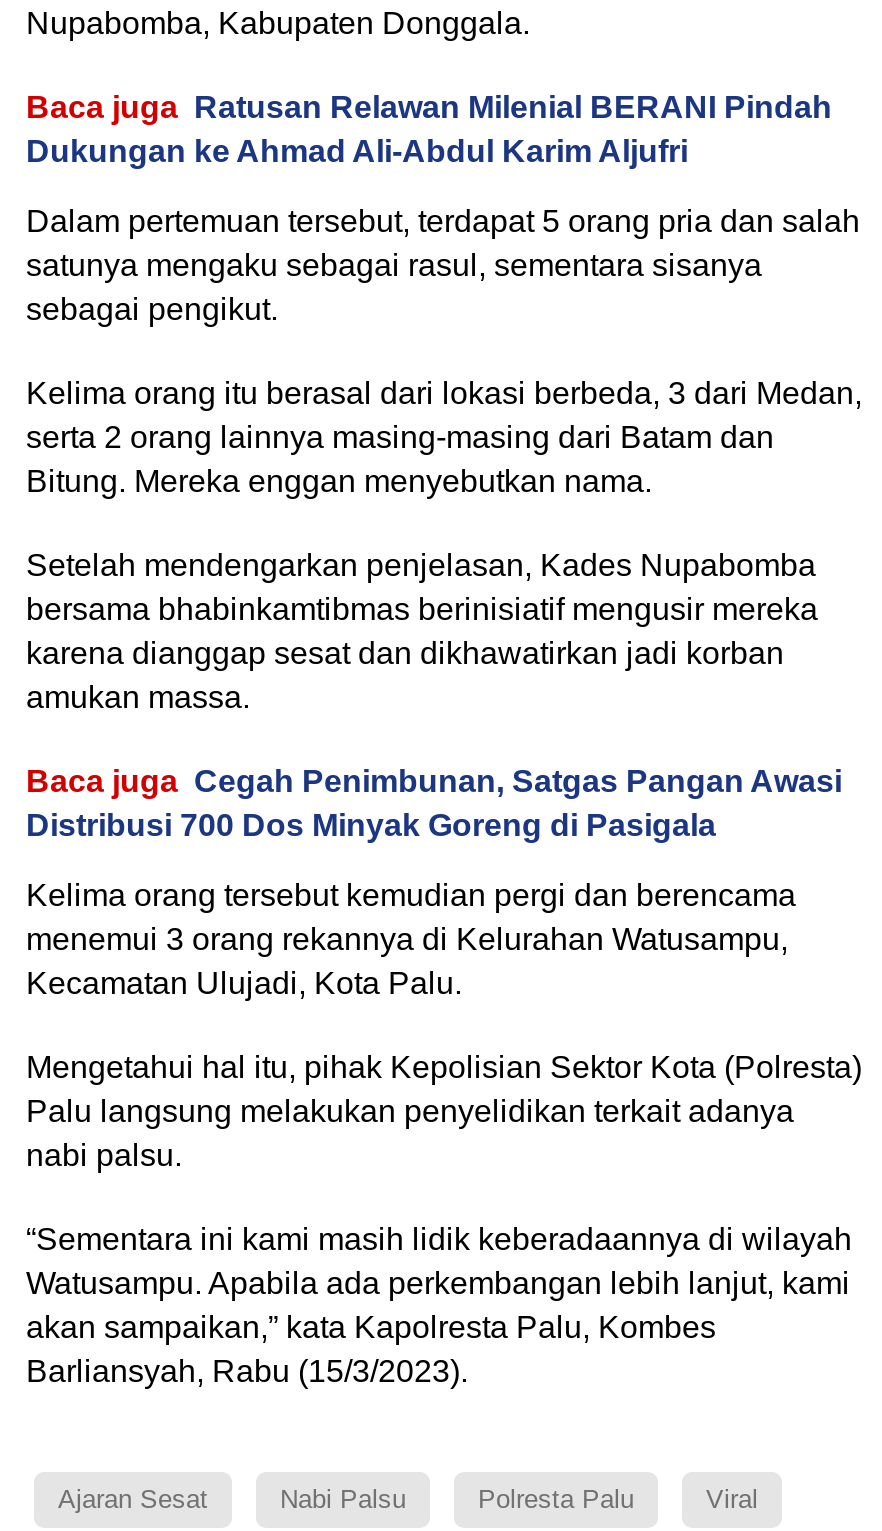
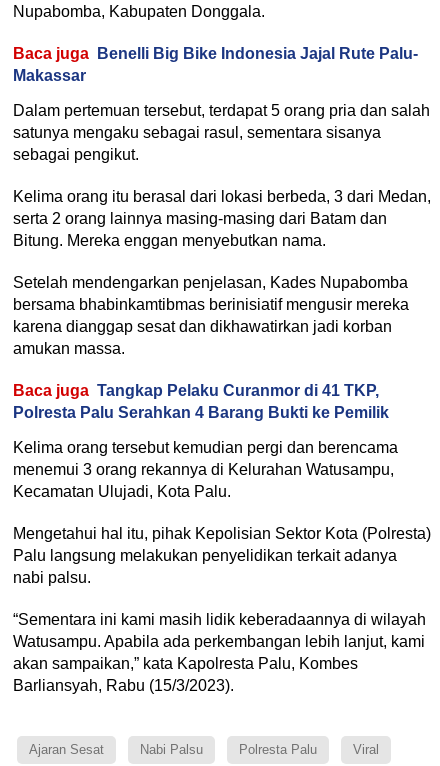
[26,90,832,168] Baca juga Ratusan Relawan Milenial BERANI Pindah | Dukungan ke Ahmad Ali-Abdul Karim Aljufri -> [13,45,418,84] Baca juga Benelli Big Bike Indonesia Jajal Rute Palu- | Makassar
[26,764,842,842] Baca juga Cegah Penimbunan, Satgas Pangan Awasi | Distribusi 700 Dos Minyak Goreng di Pasigala -> [13,382,389,421] Baca juga Tangkap Pelaku Curanmor di 41 TKP, | Polresta Palu Serahkan 4 Barang Bukti ke Pemilik

